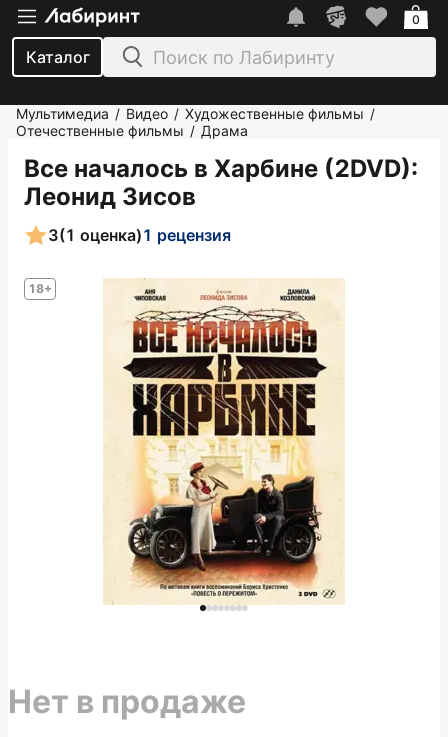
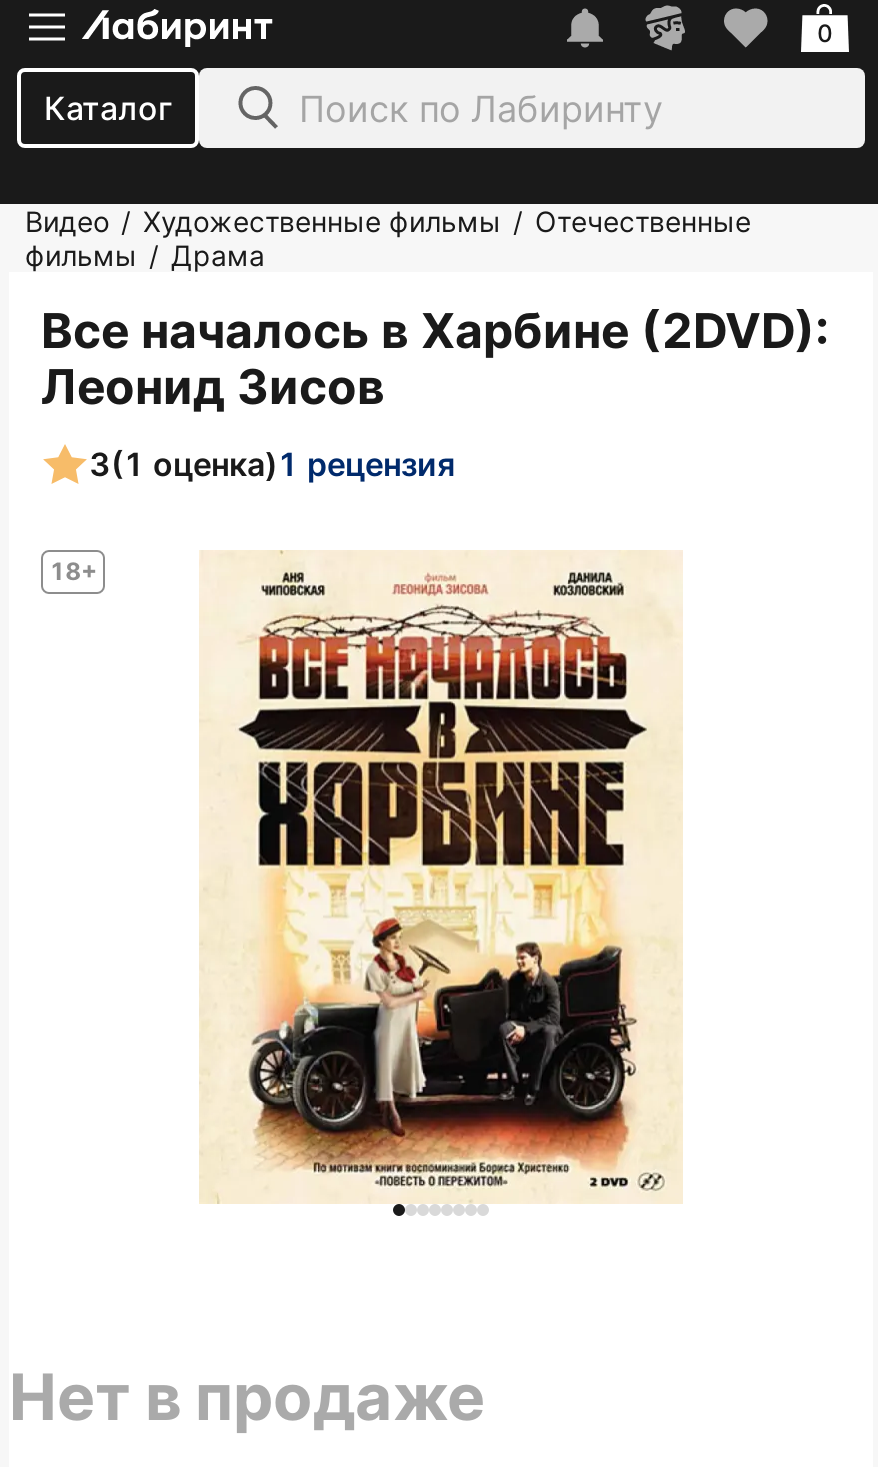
[16,105,375,139] Мультимедиа / Видео / Художественные фильмы / | Отечественные фильмы / Драма -> [25,204,751,272] Видео / Художественные фильмы / Отечественные | фильмы / Драма

